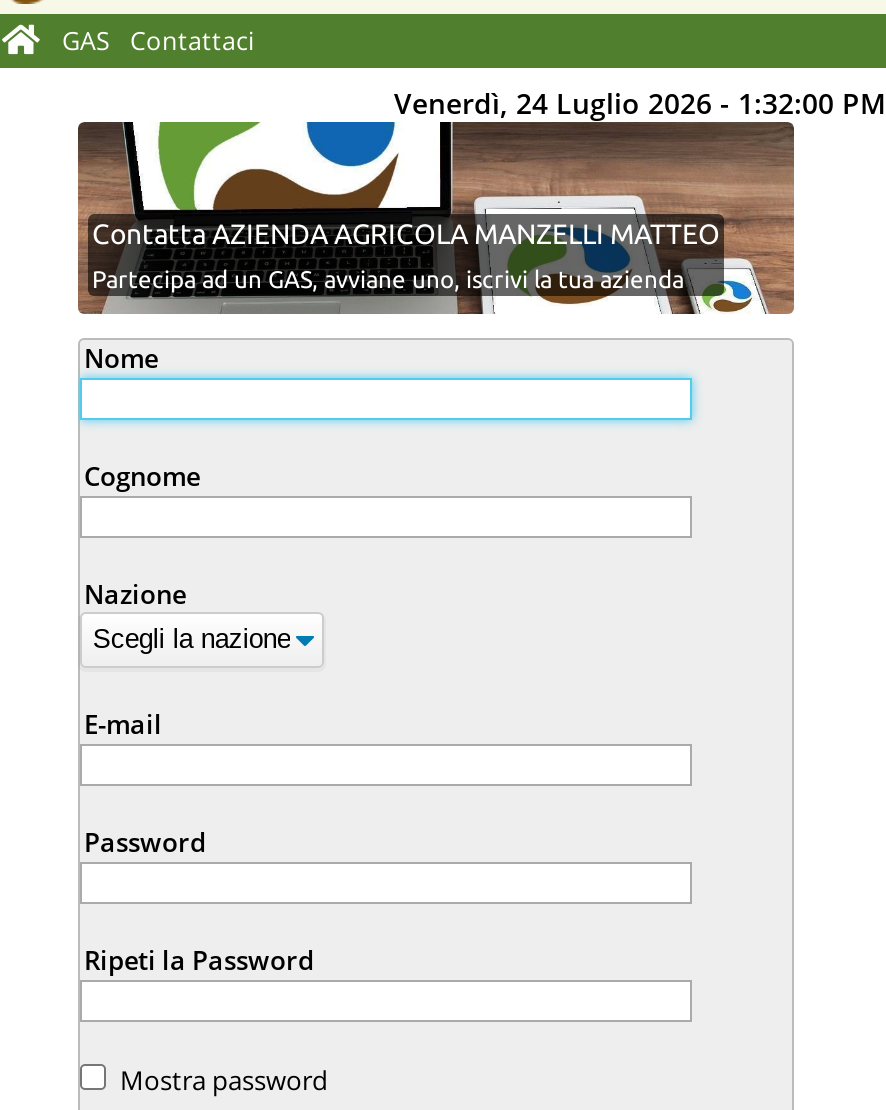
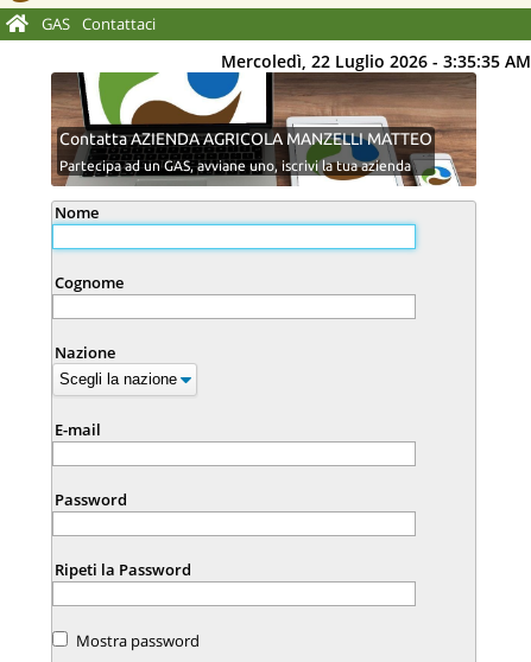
[394,84,886,122] Venerdì, 24 Luglio 2026 - 1:32:00 PM -> [221,50,531,72] Mercoledì, 22 Luglio 2026 - 3:35:35 AM

